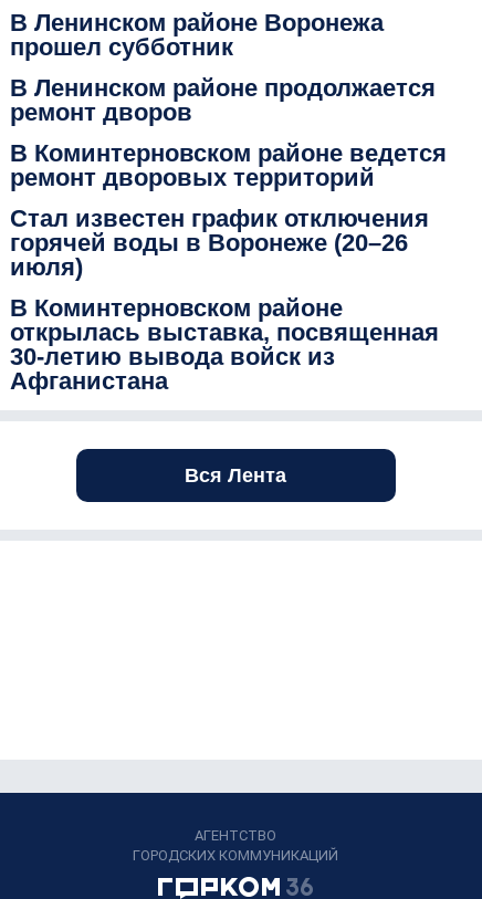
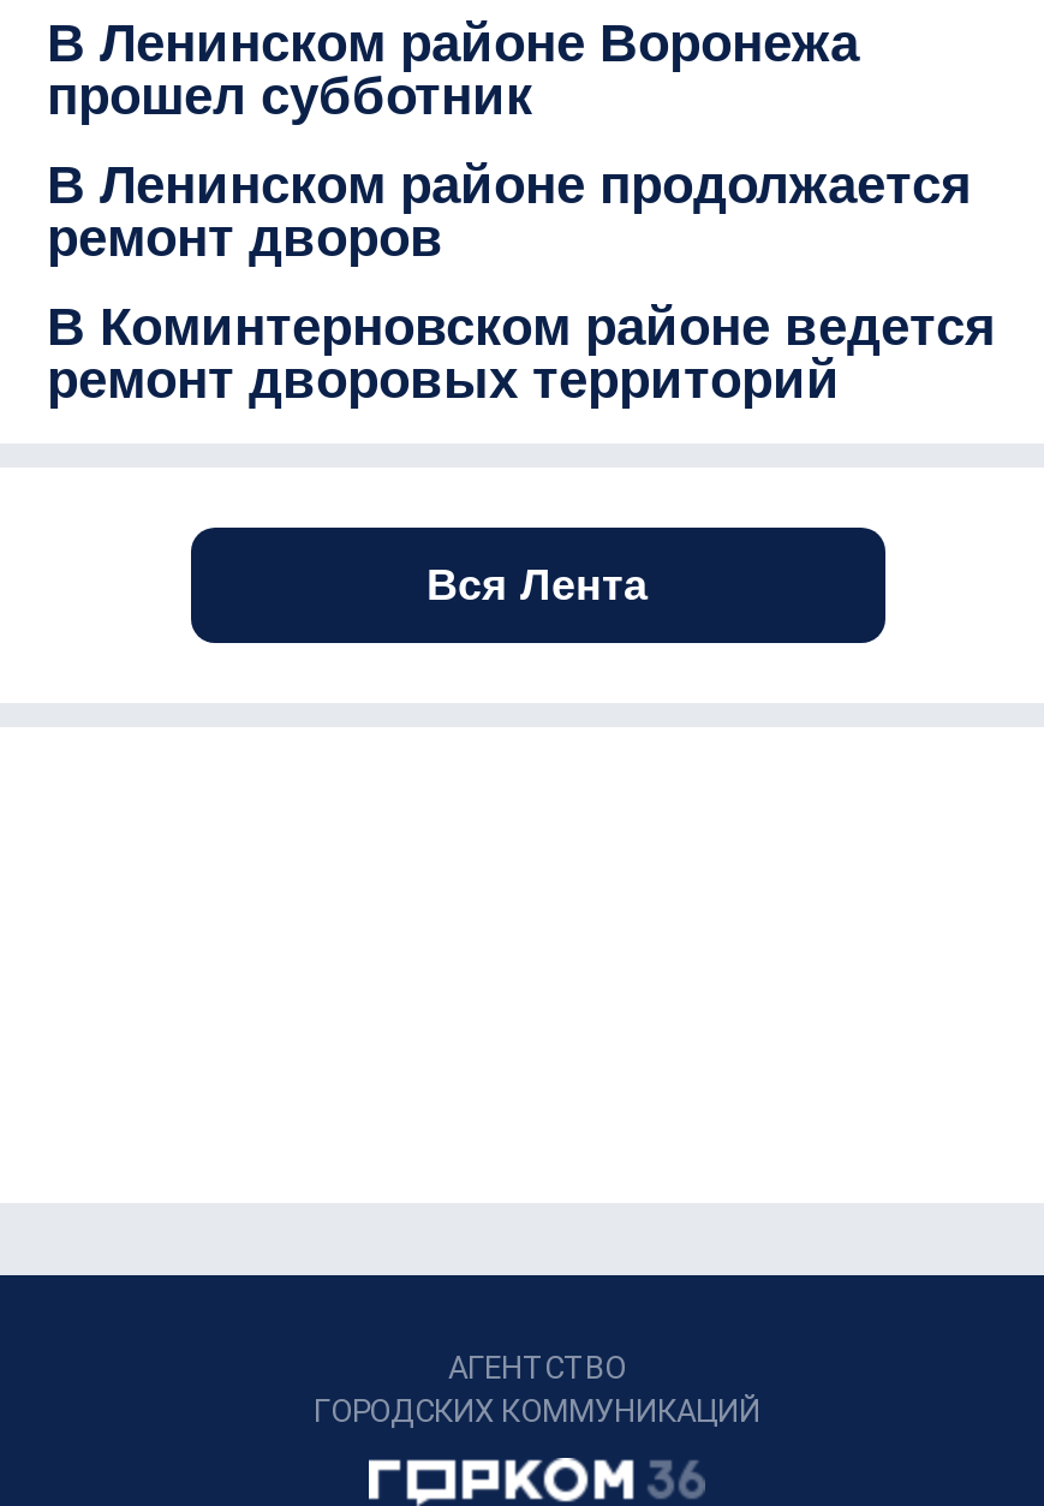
[10,205,439,395] Стал известен график отключения | горячей воды в Воронеже (20–26 | июля) | В Коминтерновском районе | открылась выставка, посвященная | 30-летию вывода войск из | Афганистана -> none

